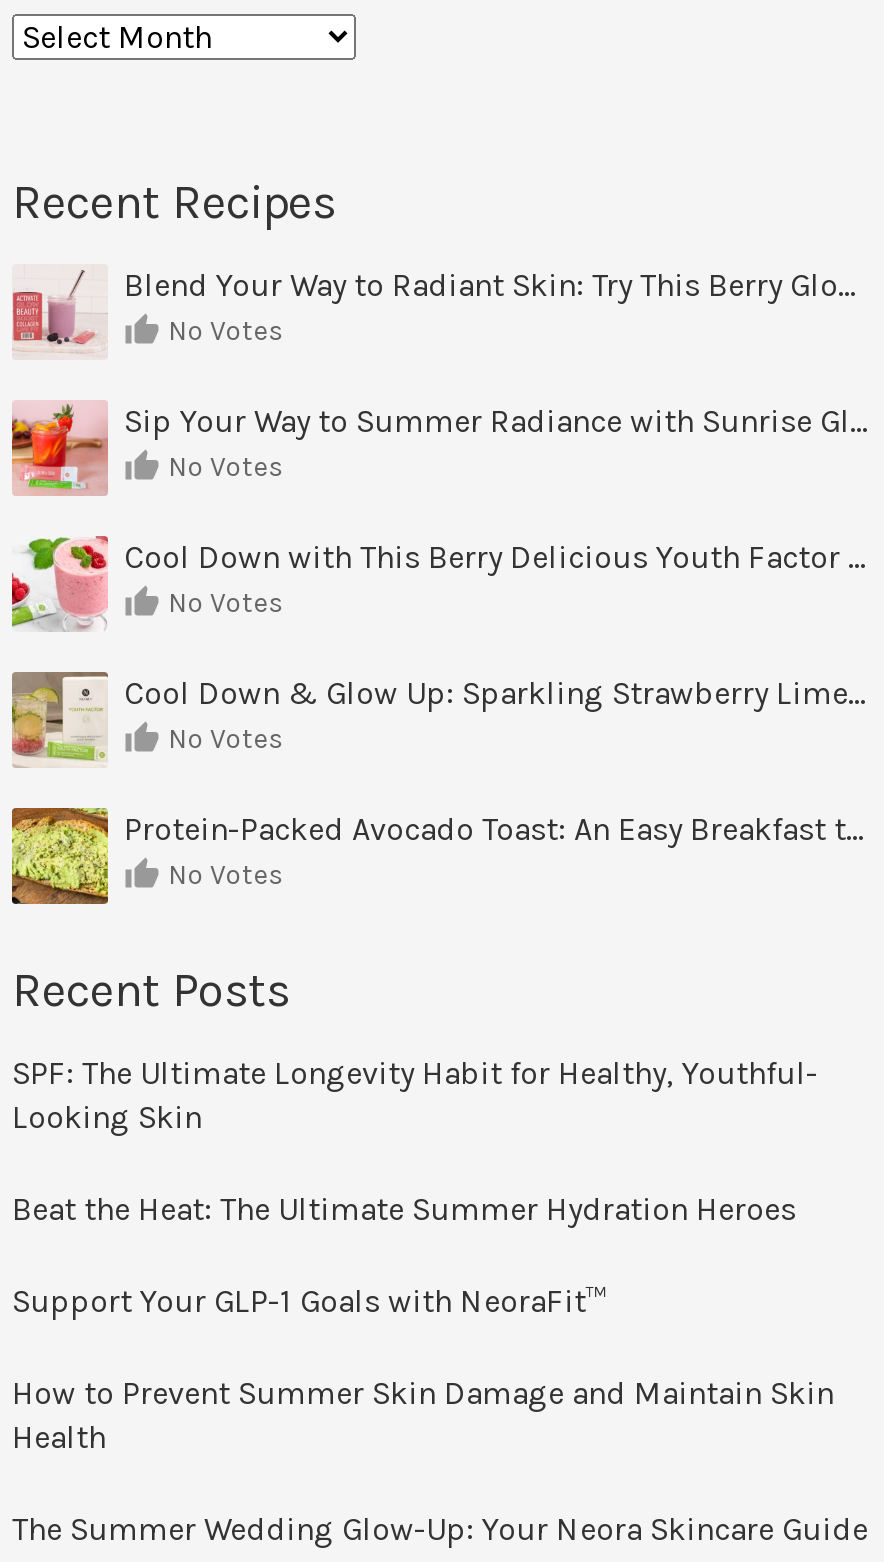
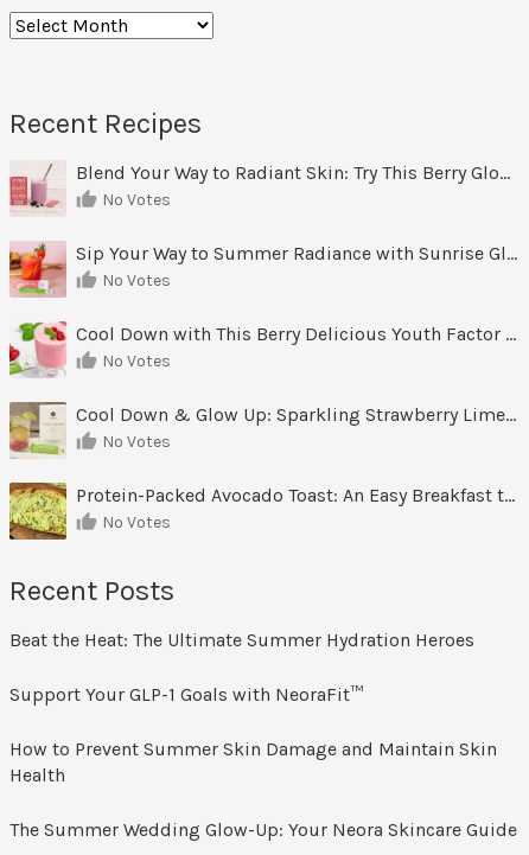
[12,1054,818,1136] SPF: The Ultimate Longevity Habit for Healthy, Youthful- | Looking Skin -> none

